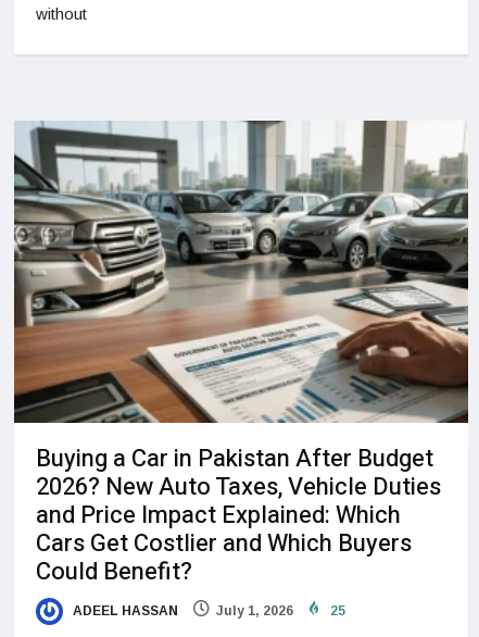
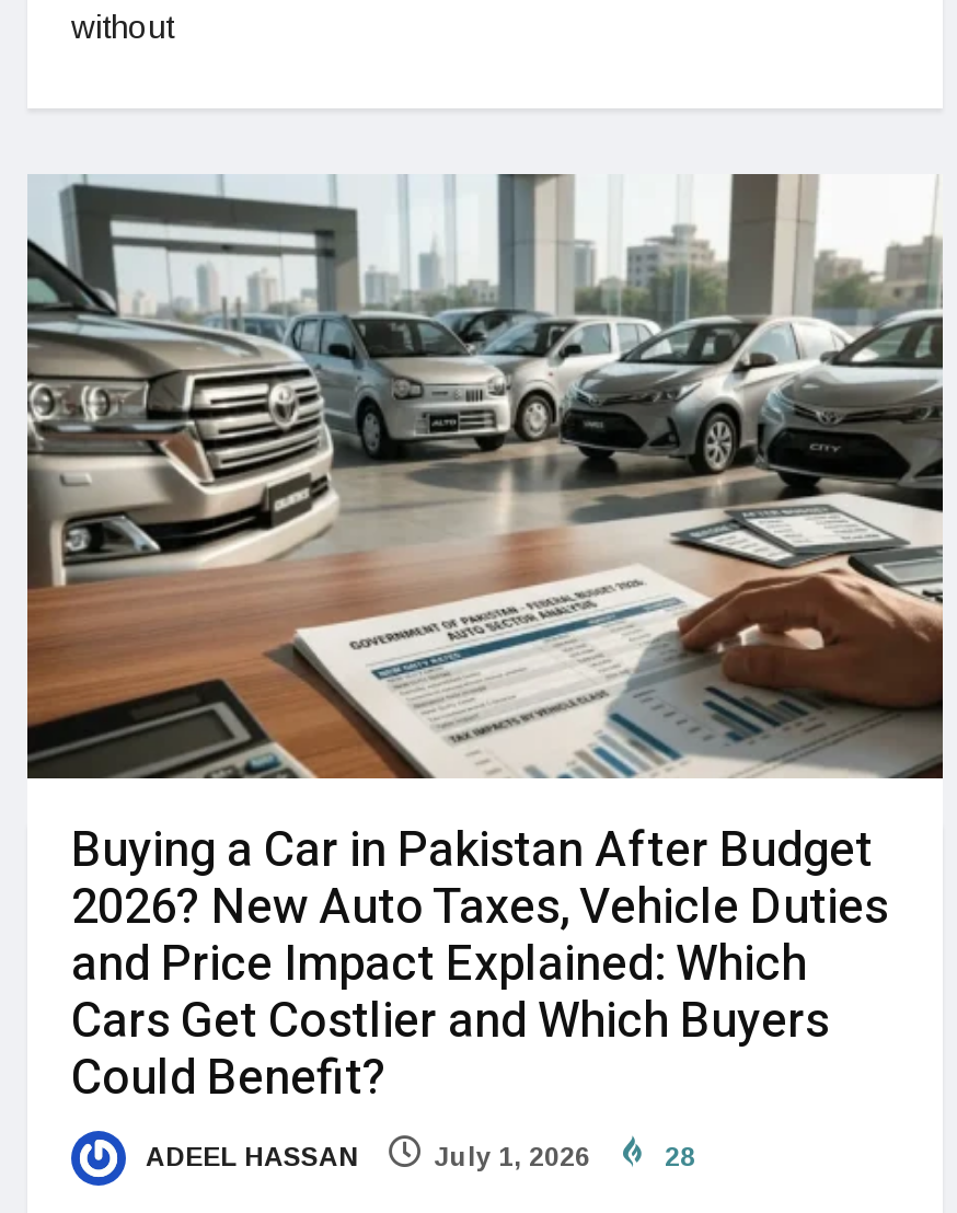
[327,603,345,619] 25 -> [658,1141,695,1172] 28

